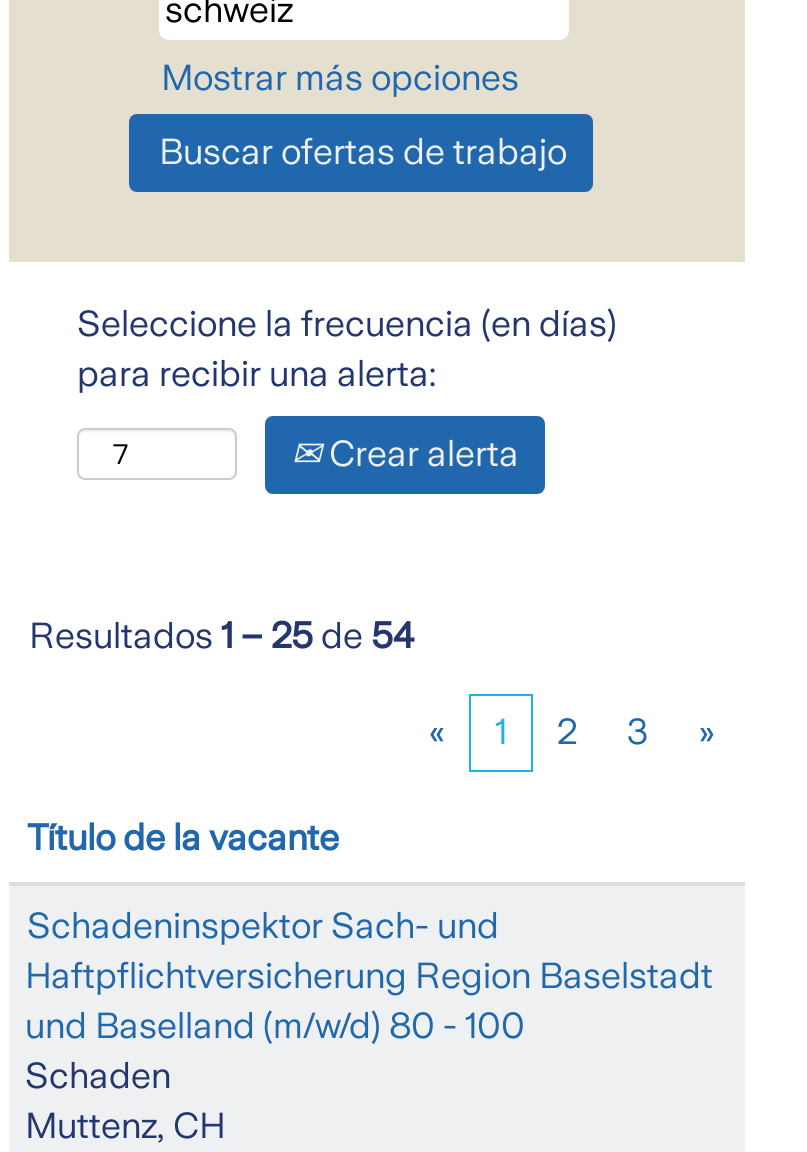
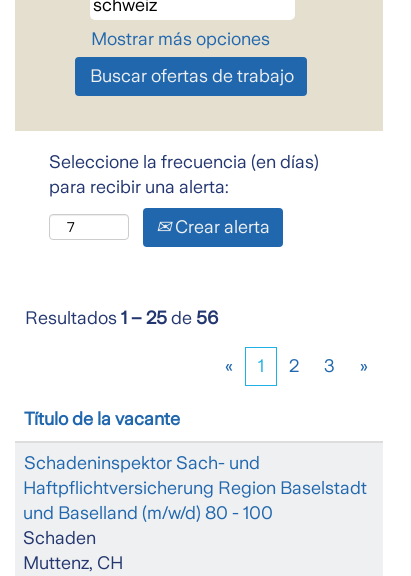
[29,616,413,656] Resultados 1 – 25 de 54 -> [25,308,218,328] Resultados 1 – 25 de 56

